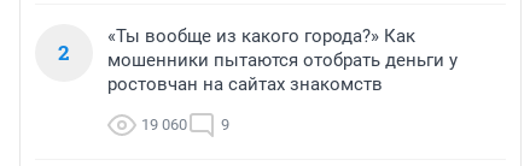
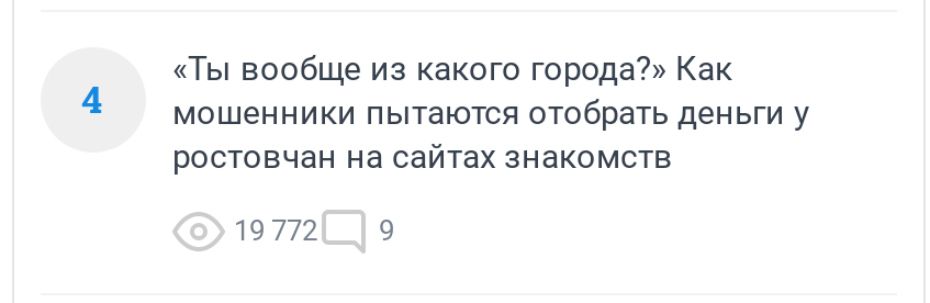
[58,38,458,71] 2 мошенники пытаются отобрать деньги у -> [81,73,809,132] 4 мошенники пытаются отобрать деньги у
[141,115,229,133] 19 060 9 -> [234,213,394,246] 19 772 9

